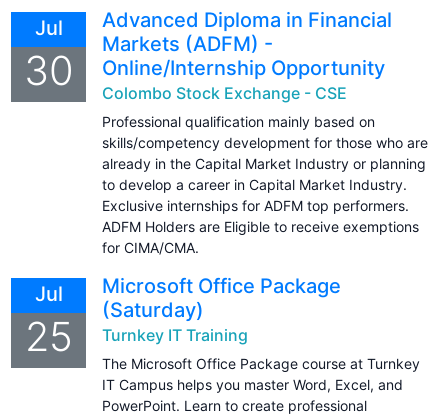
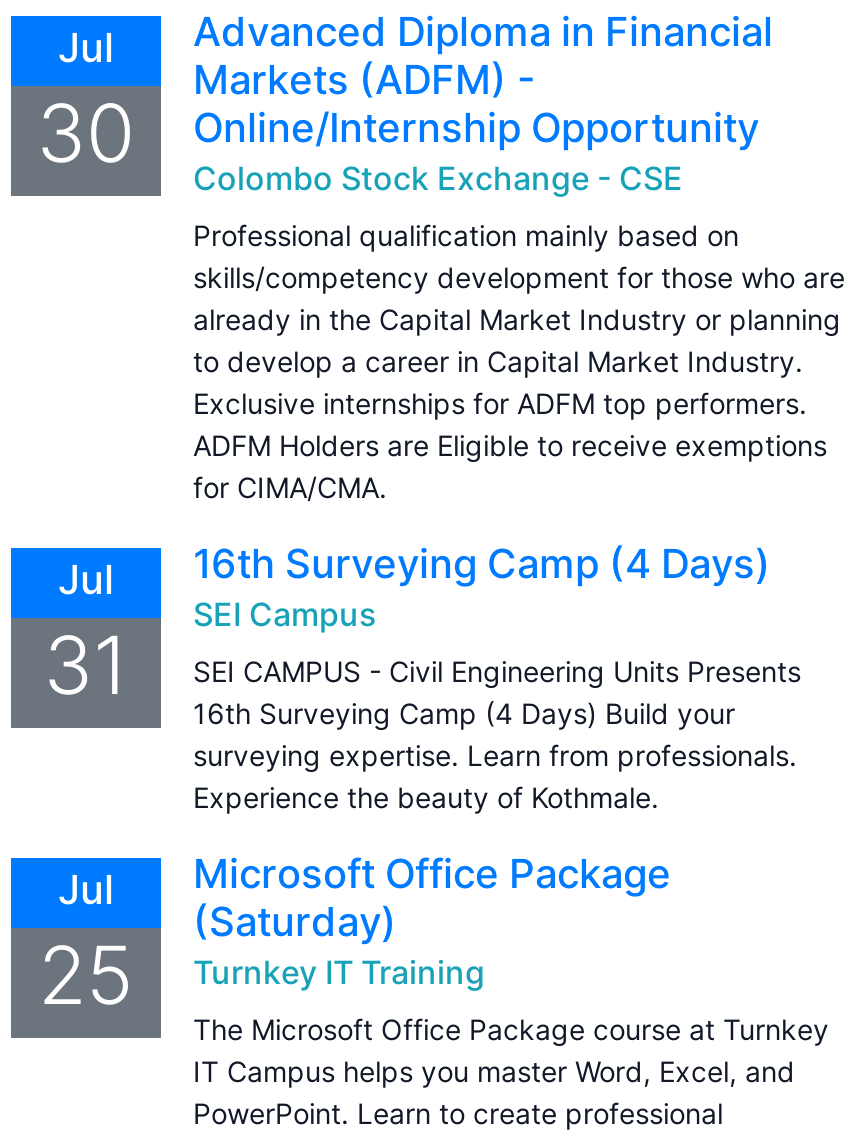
none -> [58,541,801,915] 16th Surveying Camp (4 Days) | SEI Campus | SEI CAMPUS - Civil Engineering Units Presents | 16th Surveying Camp (4 Days) Build your | surveying expertise. Learn from professionals. | Experience the beauty of Kothmale. | Jul
none -> [43,617,129,715] 31

